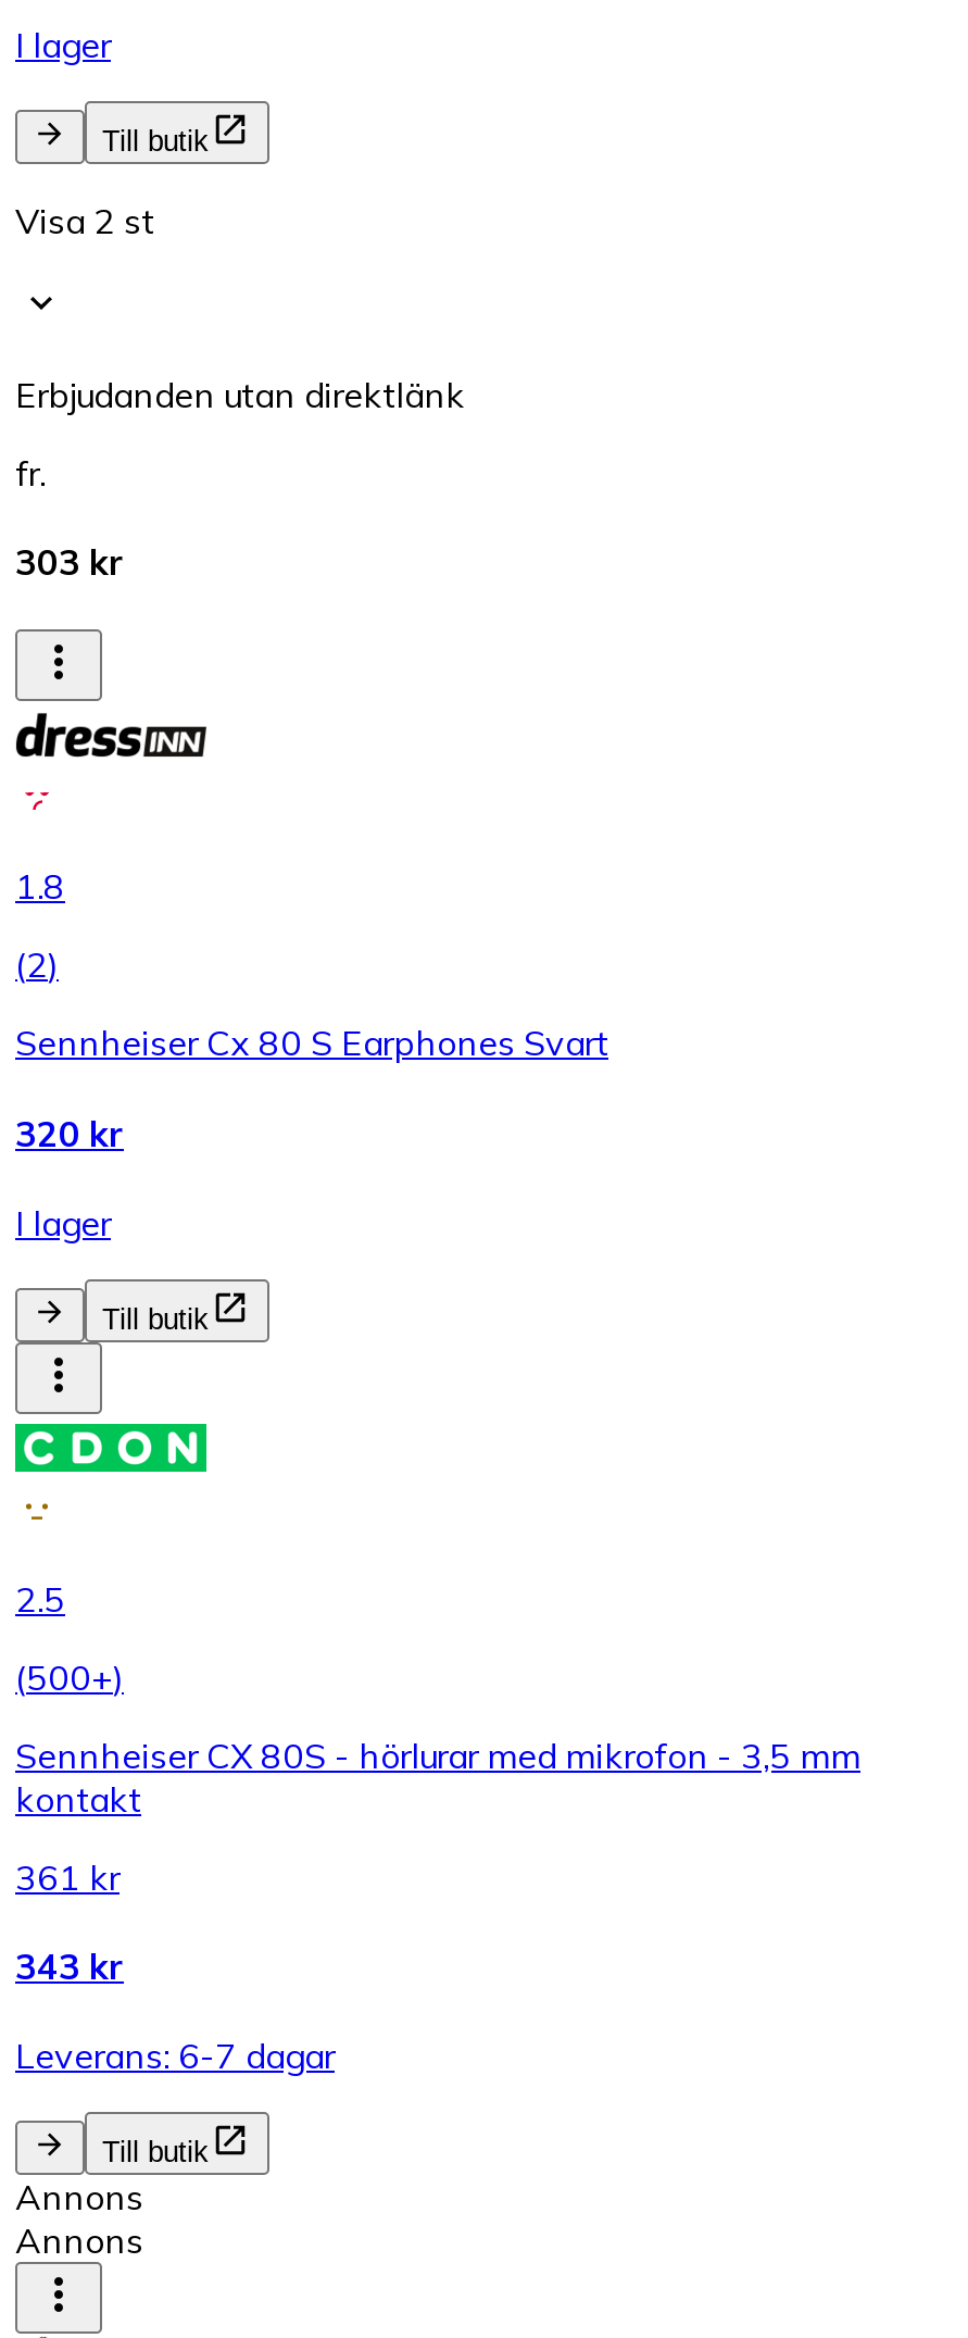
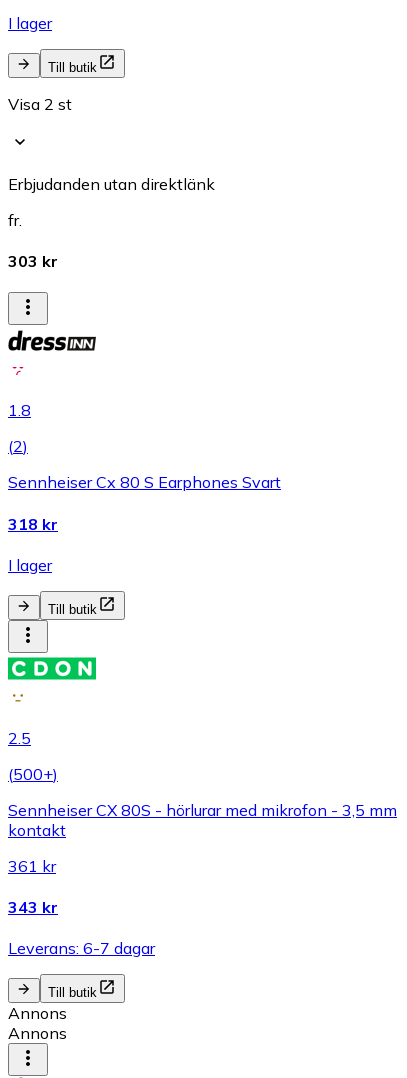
[15,1111,124,1155] 320 kr -> [8,514,58,534] 318 kr

